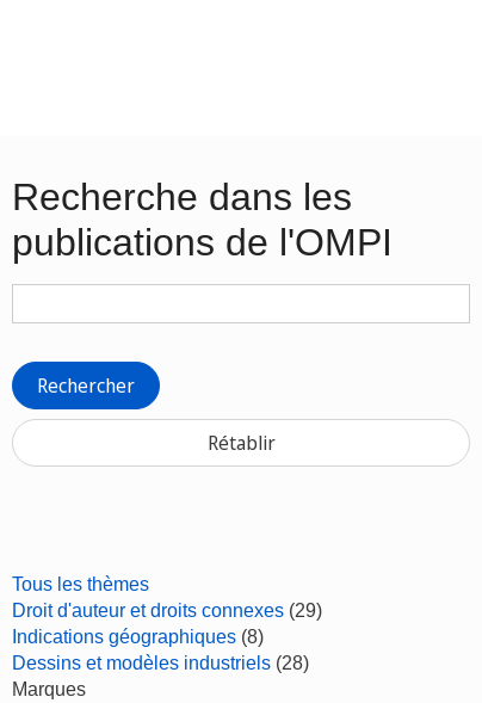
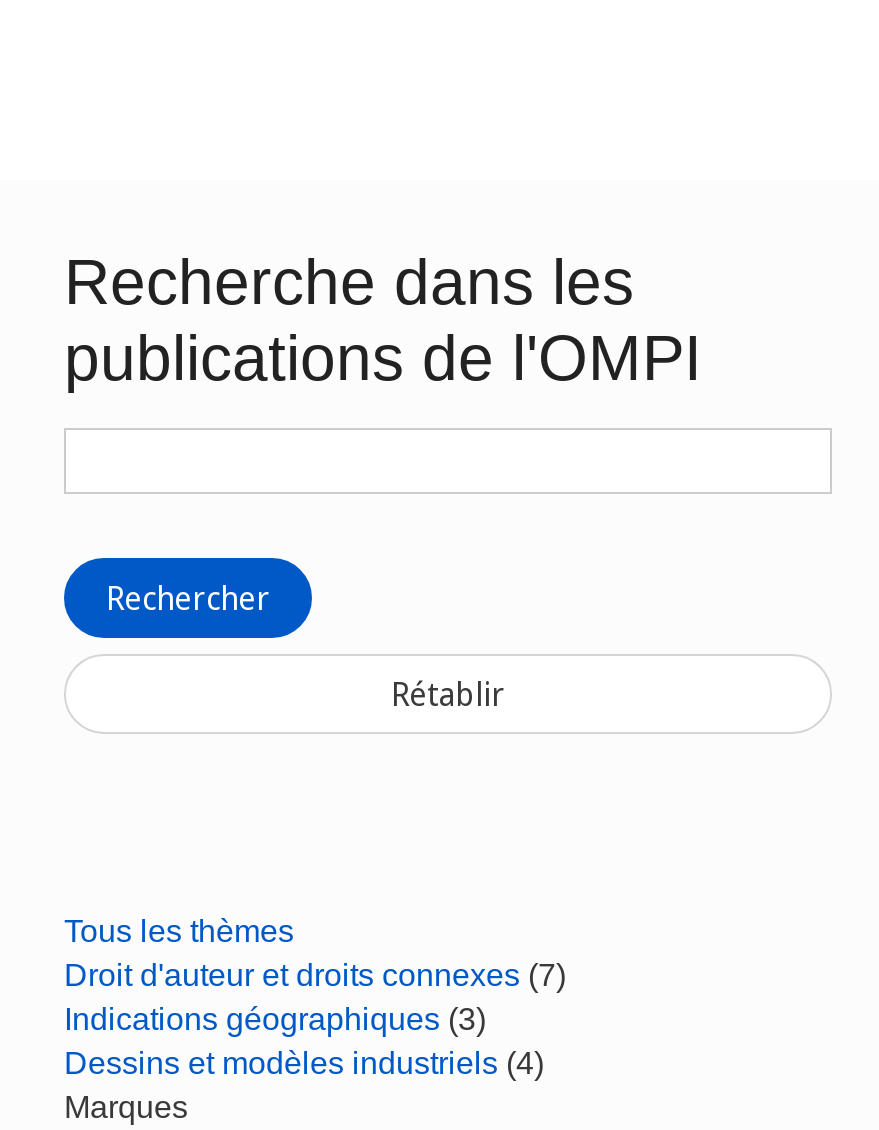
[12,600,322,621] Droit d'auteur et droits connexes (29) -> [64,958,566,992] Droit d'auteur et droits connexes (7)
[12,627,264,647] Indications géographiques (8) -> [64,1002,486,1036] Indications géographiques (3)
[12,653,309,673] Dessins et modèles industriels (28) -> [64,1046,544,1080] Dessins et modèles industriels (4)

